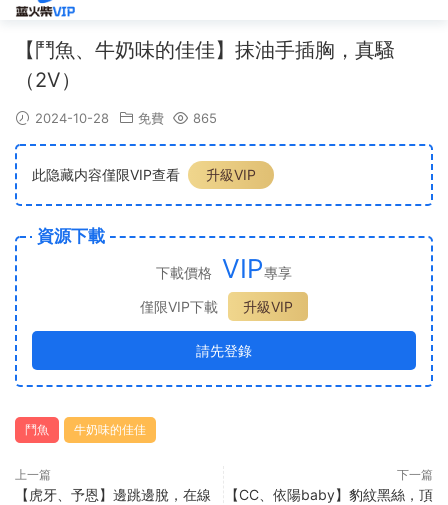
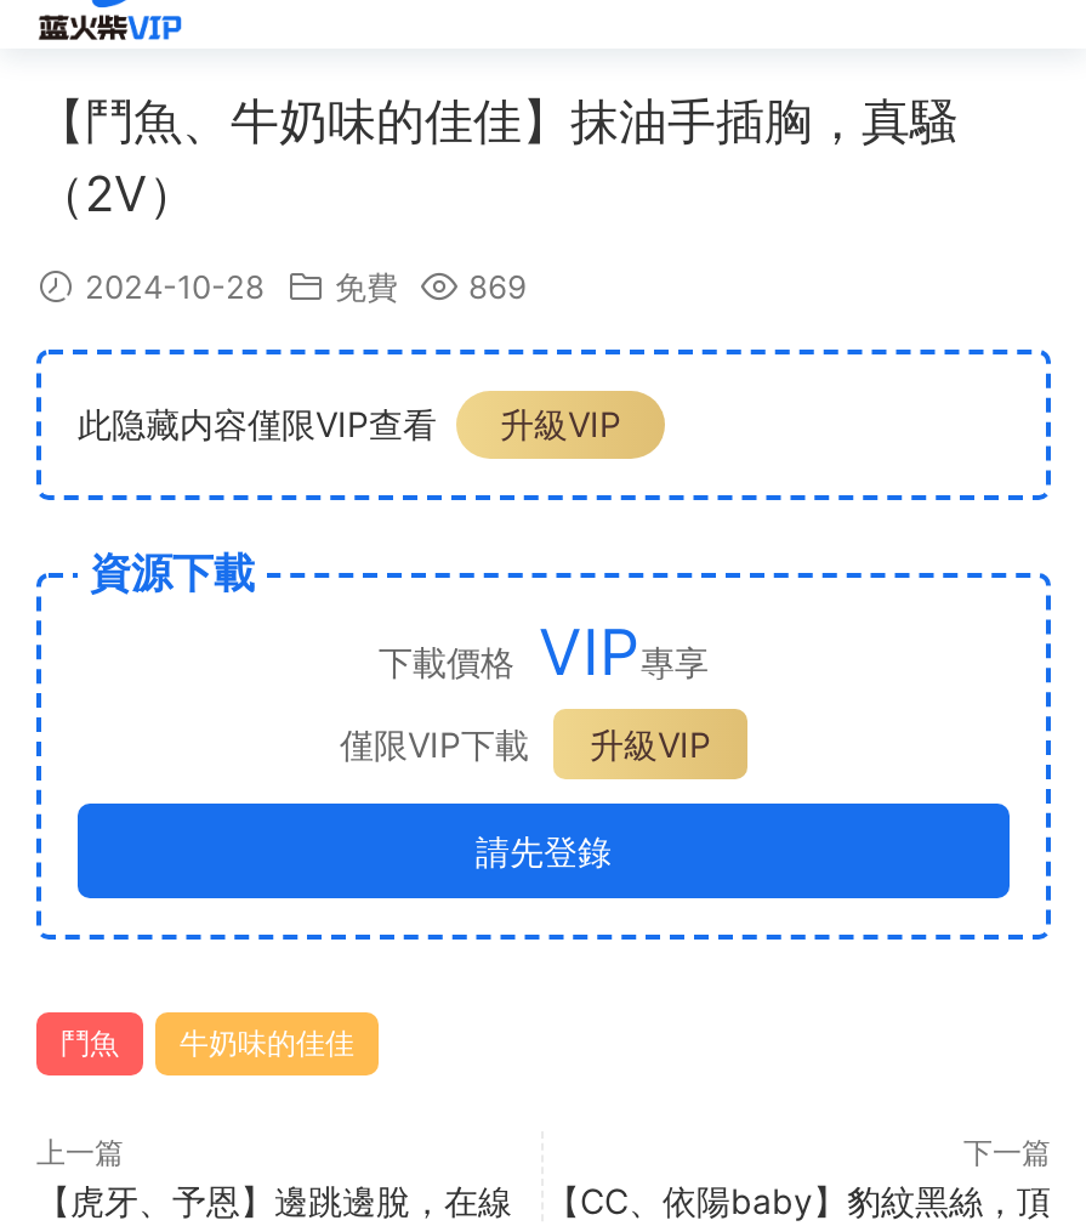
[31,110,217,126] 2024-10-28 免費 865 -> [75,267,527,306] 2024-10-28 免費 869

